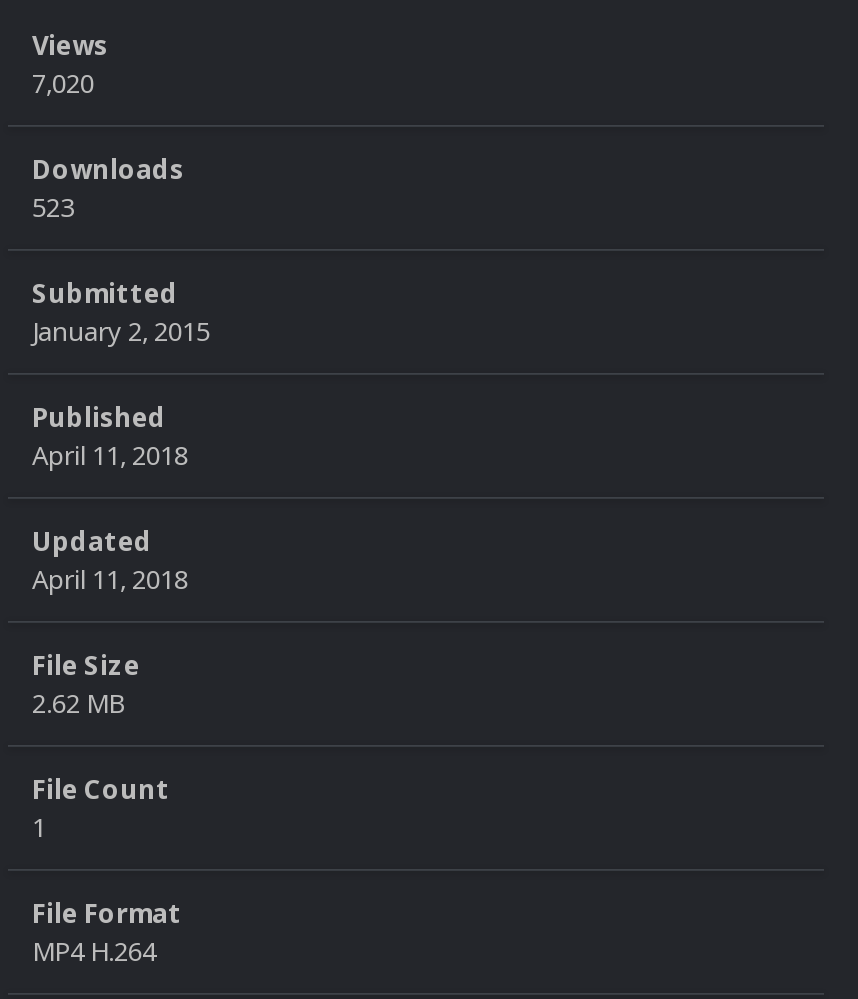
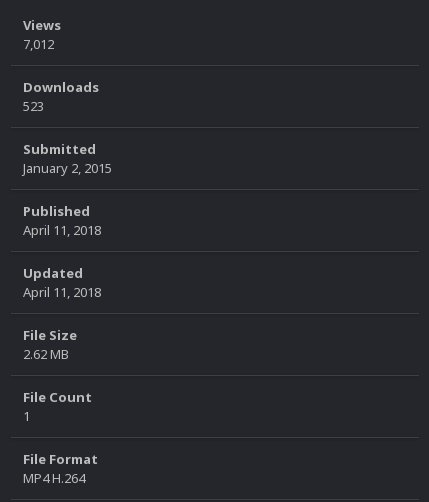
[32,66,94,102] 7,020 -> [23,35,54,53] 7,012

